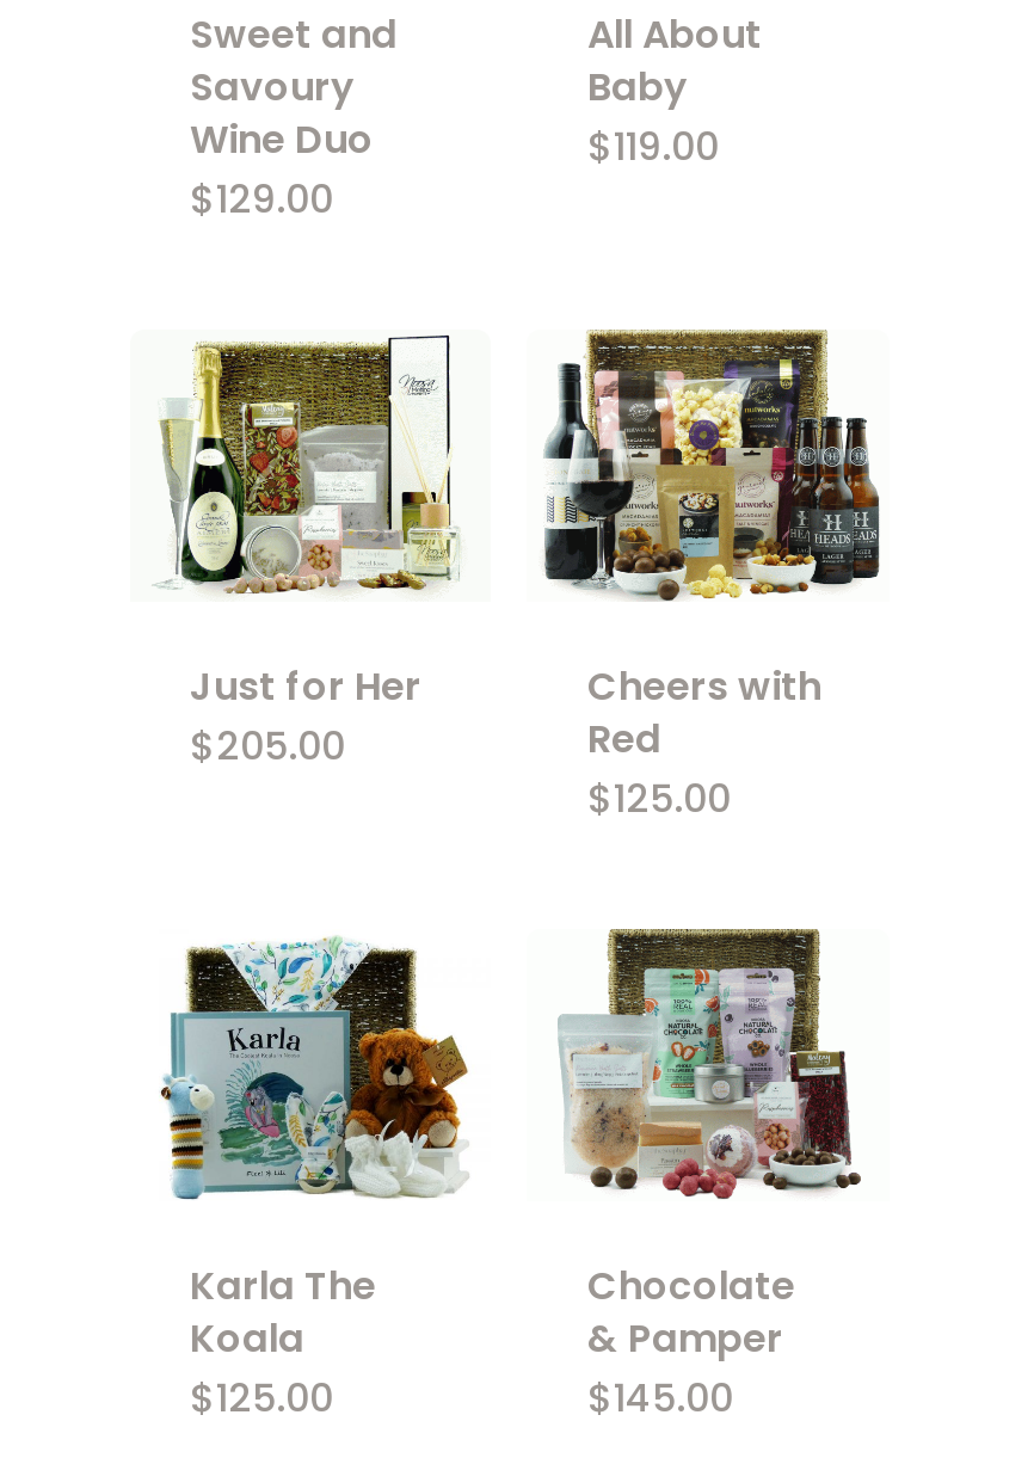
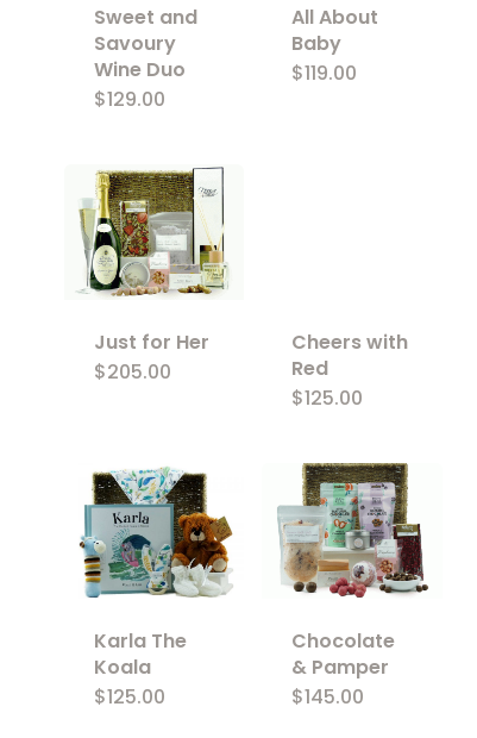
[541,327,882,604] [image] -> none

